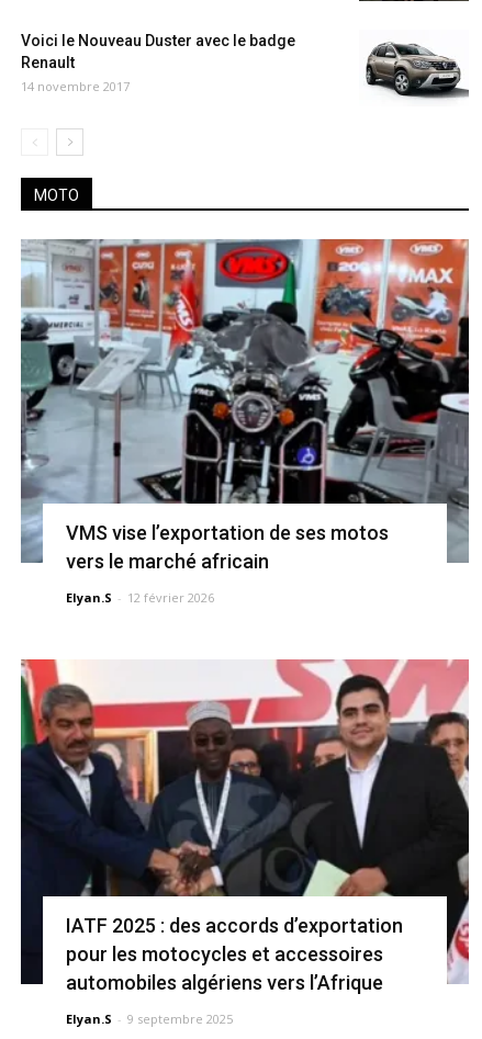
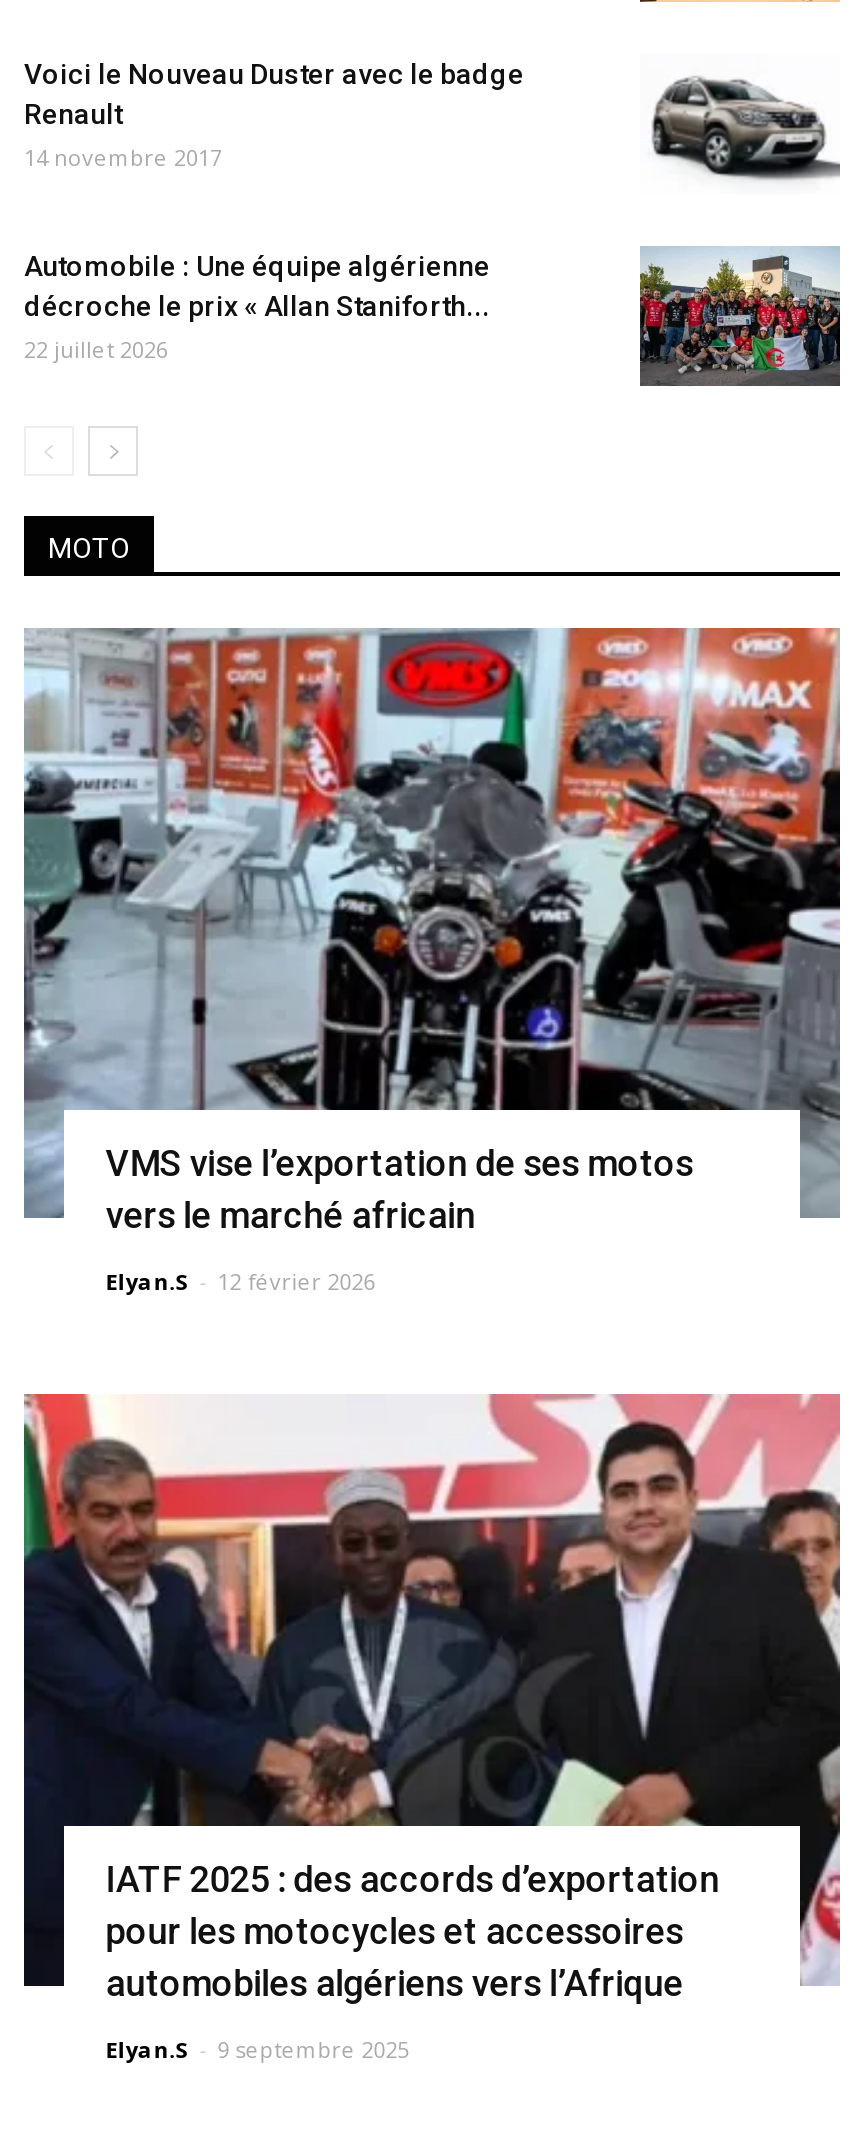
none -> [24,249,490,363] Automobile : Une équipe algérienne | décroche le prix « Allan Staniforth... | 22 juillet 2026
none -> [638,246,842,386] [image]

